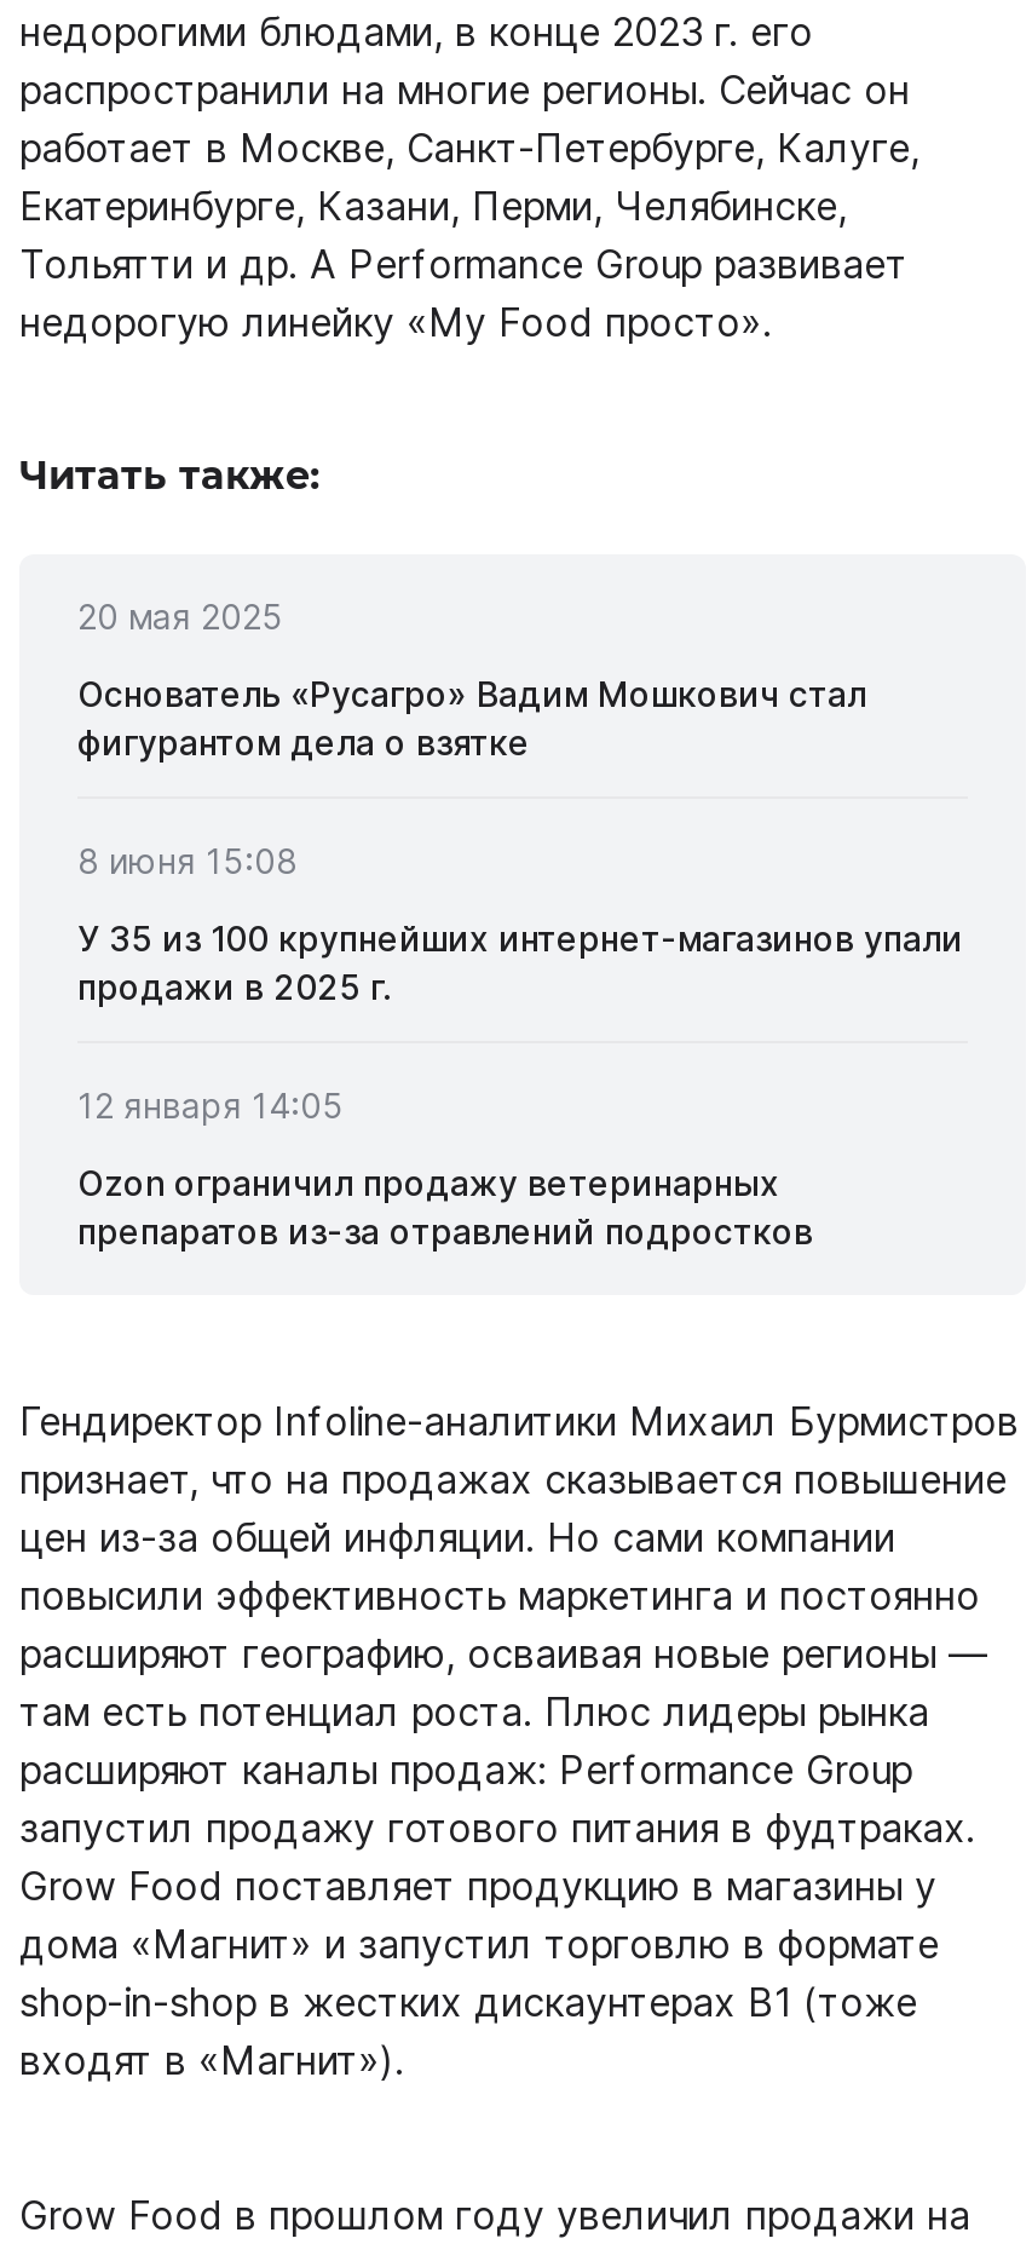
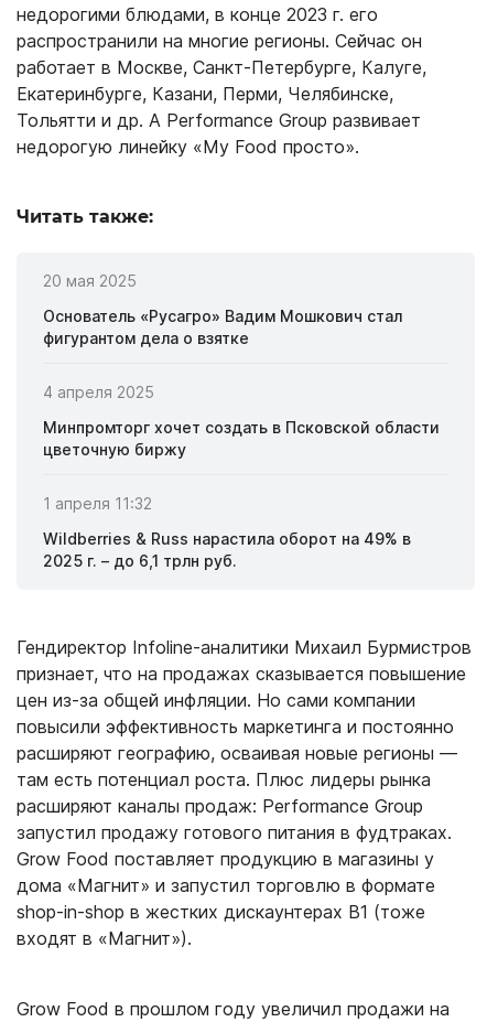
[77,840,298,882] 8 июня 15:08 -> [43,383,154,402] 4 апреля 2025
[77,918,963,1008] У 35 из 100 крупнейших интернет-магазинов упали | продажи в 2025 г. -> [43,418,440,459] Минпромторг хочет создать в Псковской области | цветочную биржу
[77,1085,344,1126] 12 января 14:05 -> [43,494,152,513] 1 апреля 11:32
[77,1162,813,1252] Ozon ограничил продажу ветеринарных | препаратов из-за отравлений подростков -> [43,529,411,570] Wildberries & Russ нарастила оборот на 49% в | 2025 г. – до 6,1 трлн руб.

